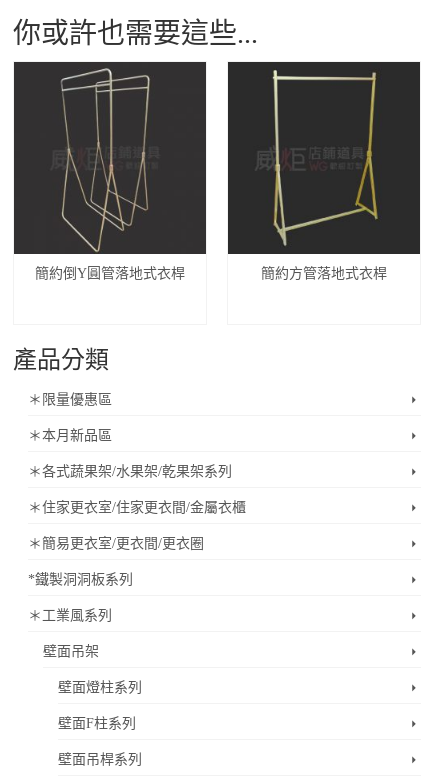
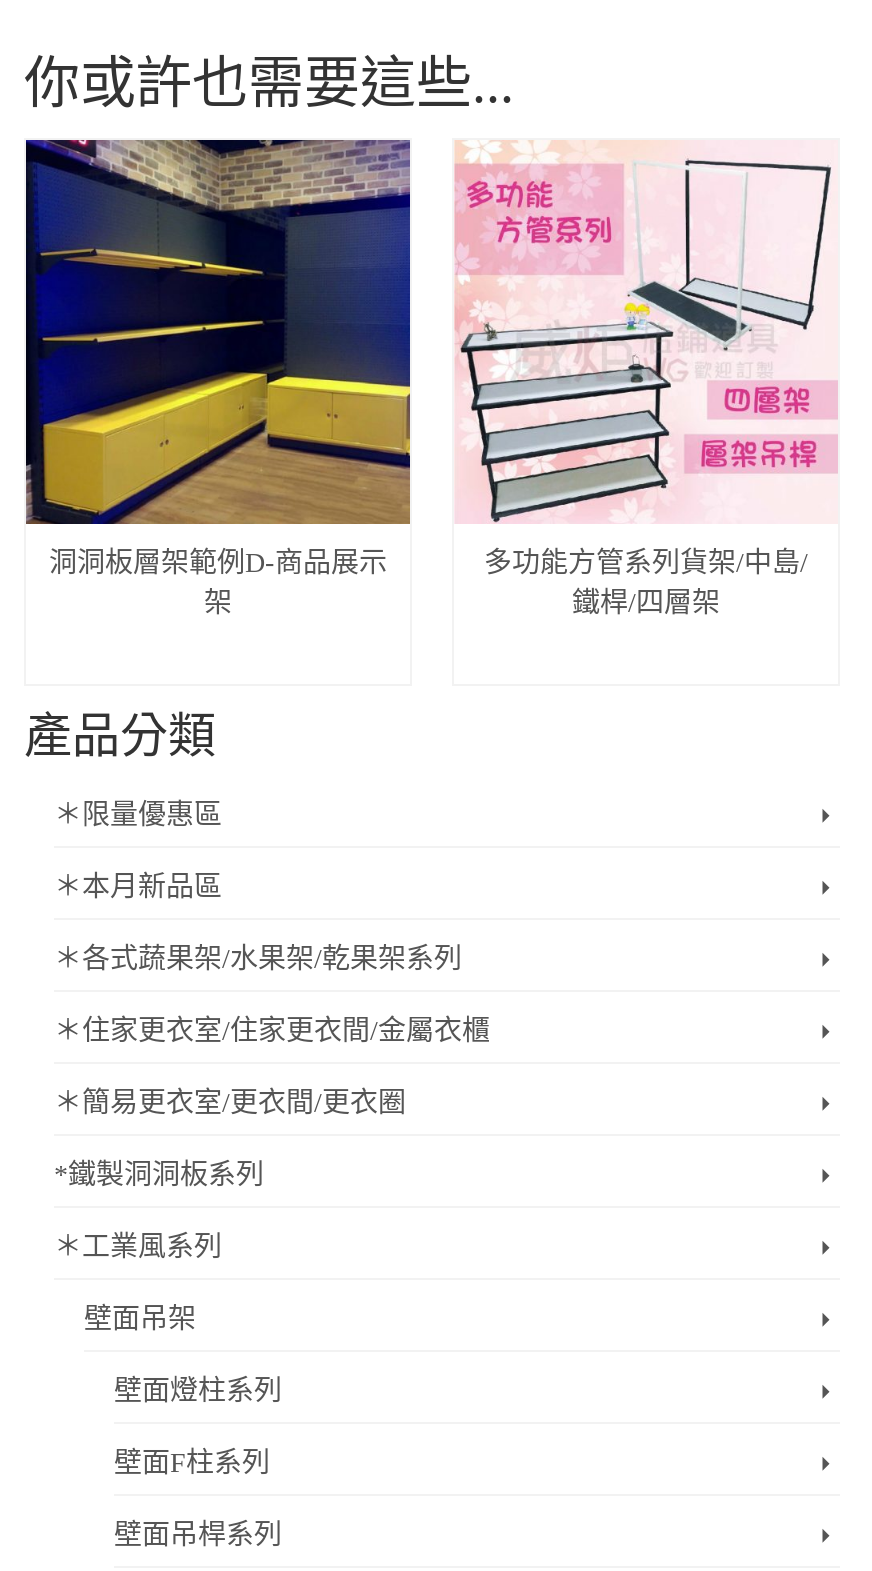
[13,61,207,281] [image] | 簡約倒Y圓管落地式衣桿 -> [26,140,412,618] [image] | 洞洞板層架範例D-商品展示 | 架
[227,61,421,281] [image] | 簡約方管落地式衣桿 -> [454,140,838,618] [image] | 多功能方管系列貨架/中島/ | 鐵桿/四層架

